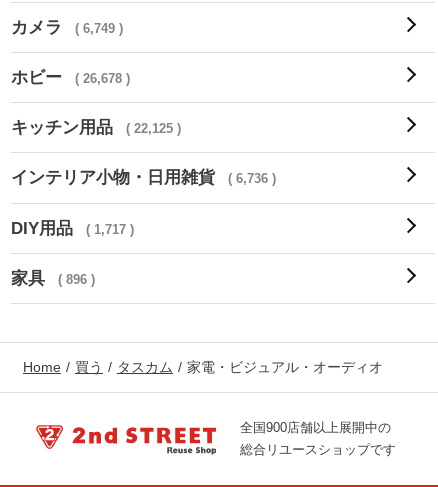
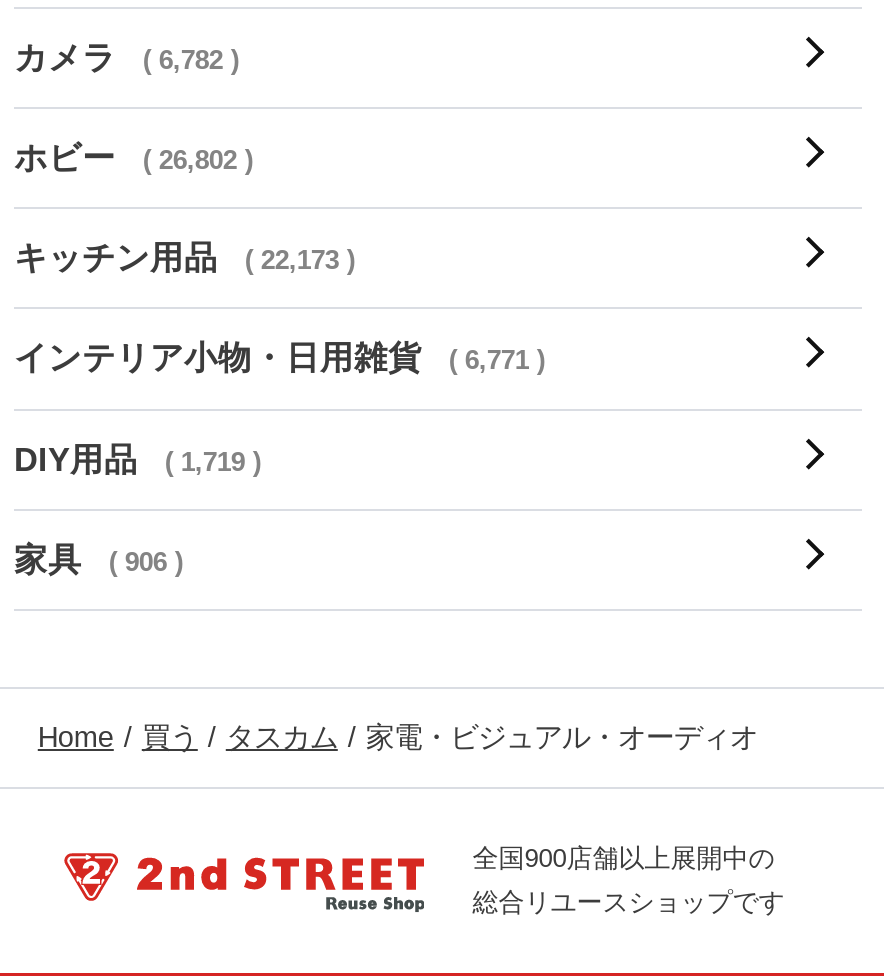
[11,18,123,37] カメラ ( 6,749 ) -> [14,39,239,77] カメラ ( 6,782 )
[11,68,130,87] ホビー ( 26,678 ) -> [14,139,253,177] ホビー ( 26,802 )
[11,118,181,137] キッチン用品 ( 22,125 ) -> [14,239,355,277] キッチン用品 ( 22,173 )
[11,168,276,187] インテリア小物・日用雑貨 ( 6,736 ) -> [14,340,545,378] インテリア小物・日用雑貨 ( 6,771 )
[11,218,134,237] DIY用品 ( 1,717 ) -> [14,440,261,478] DIY用品 ( 1,719 )
[11,269,95,288] 家具 ( 896 ) -> [14,540,183,578] 家具 ( 906 )

